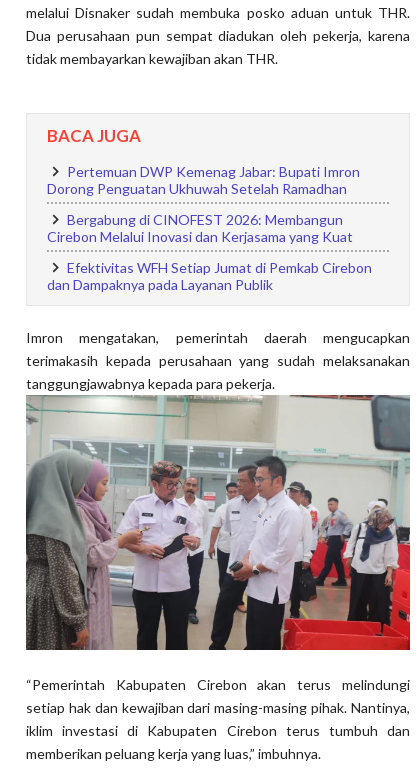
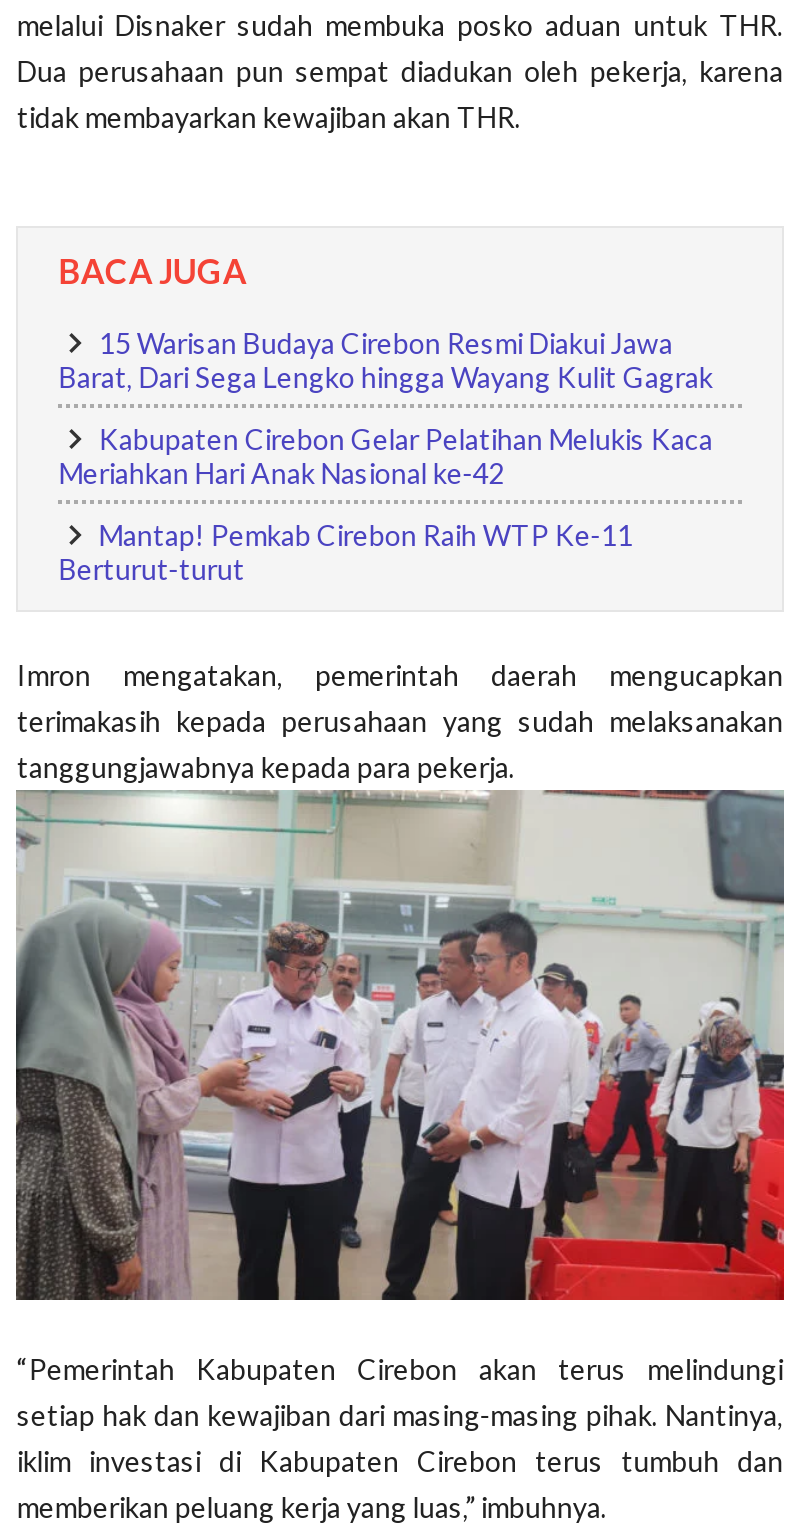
[47,163,360,197] Pertemuan DWP Kemenag Jabar: Bupati Imron | Dorong Penguatan Ukhuwah Setelah Ramadhan -> [59,325,713,393] 15 Warisan Budaya Cirebon Resmi Diakui Jawa | Barat, Dari Sega Lengko hingga Wayang Kulit Gagrak
[47,211,353,245] Bergabung di CINOFEST 2026: Membangun | Cirebon Melalui Inovasi dan Kerjasama yang Kuat -> [59,421,713,489] Kabupaten Cirebon Gelar Pelatihan Melukis Kaca | Meriahkan Hari Anak Nasional ke-42
[47,259,372,293] Efektivitas WFH Setiap Jumat di Pemkab Cirebon | dan Dampaknya pada Layanan Publik -> [59,517,633,585] Mantap! Pemkab Cirebon Raih WTP Ke-11 | Berturut-turut

